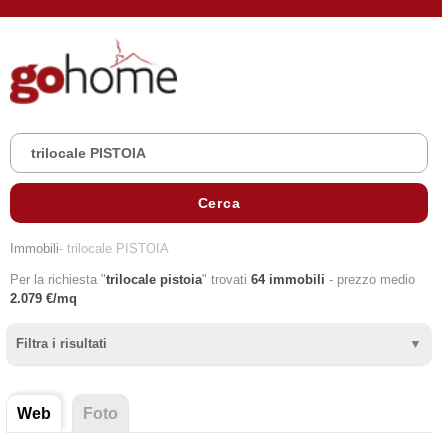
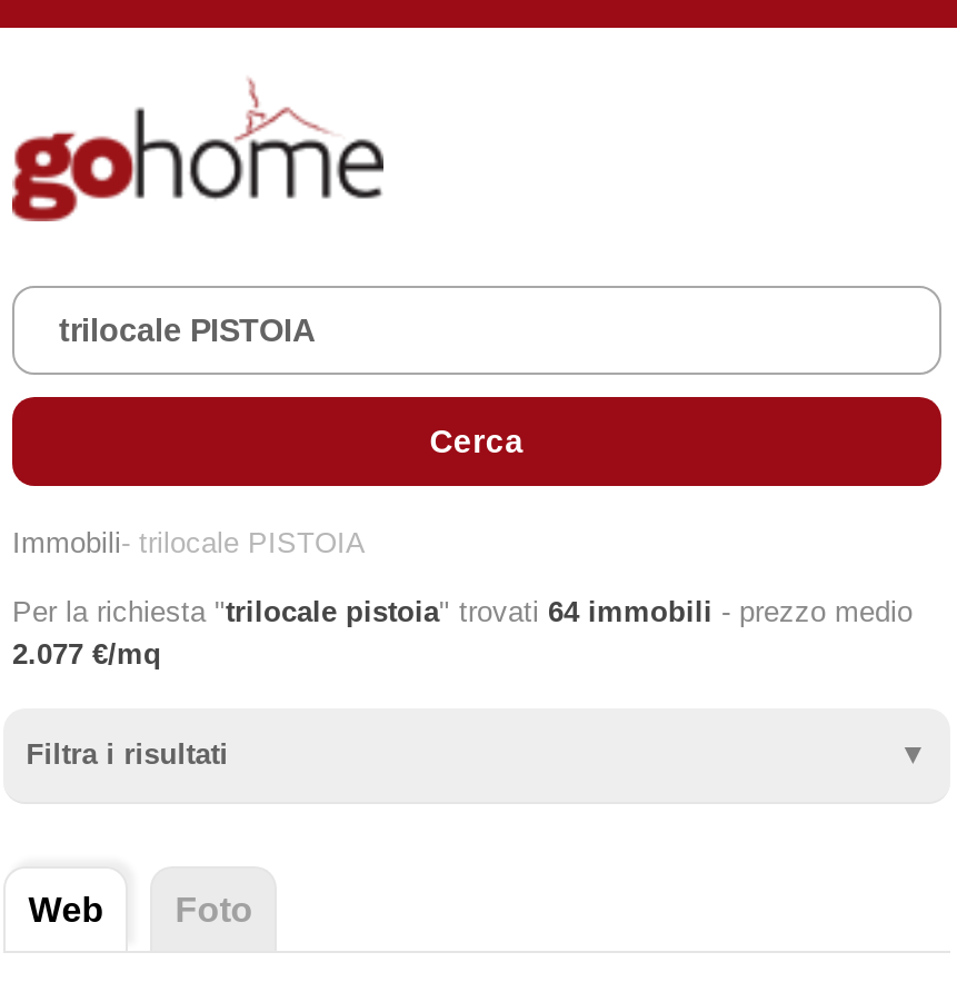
[10,291,77,306] 2.079 €/mq -> [12,637,161,671] 2.077 €/mq

